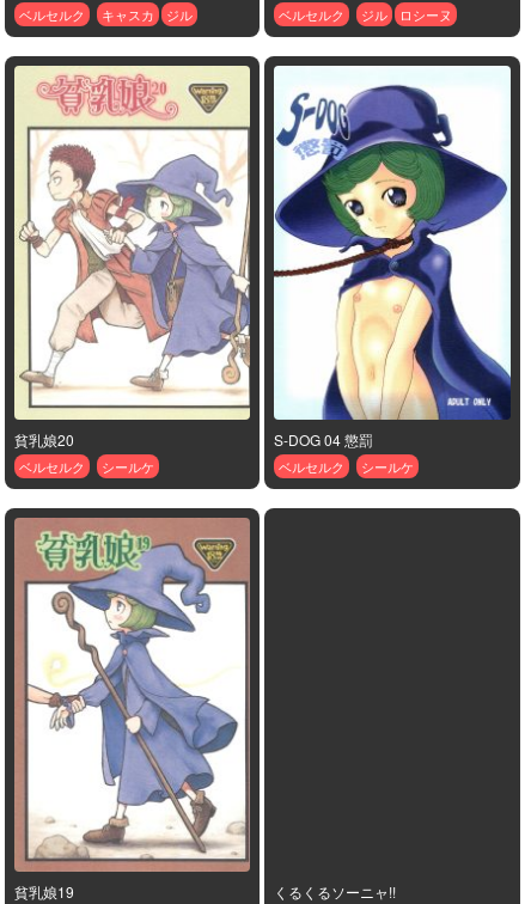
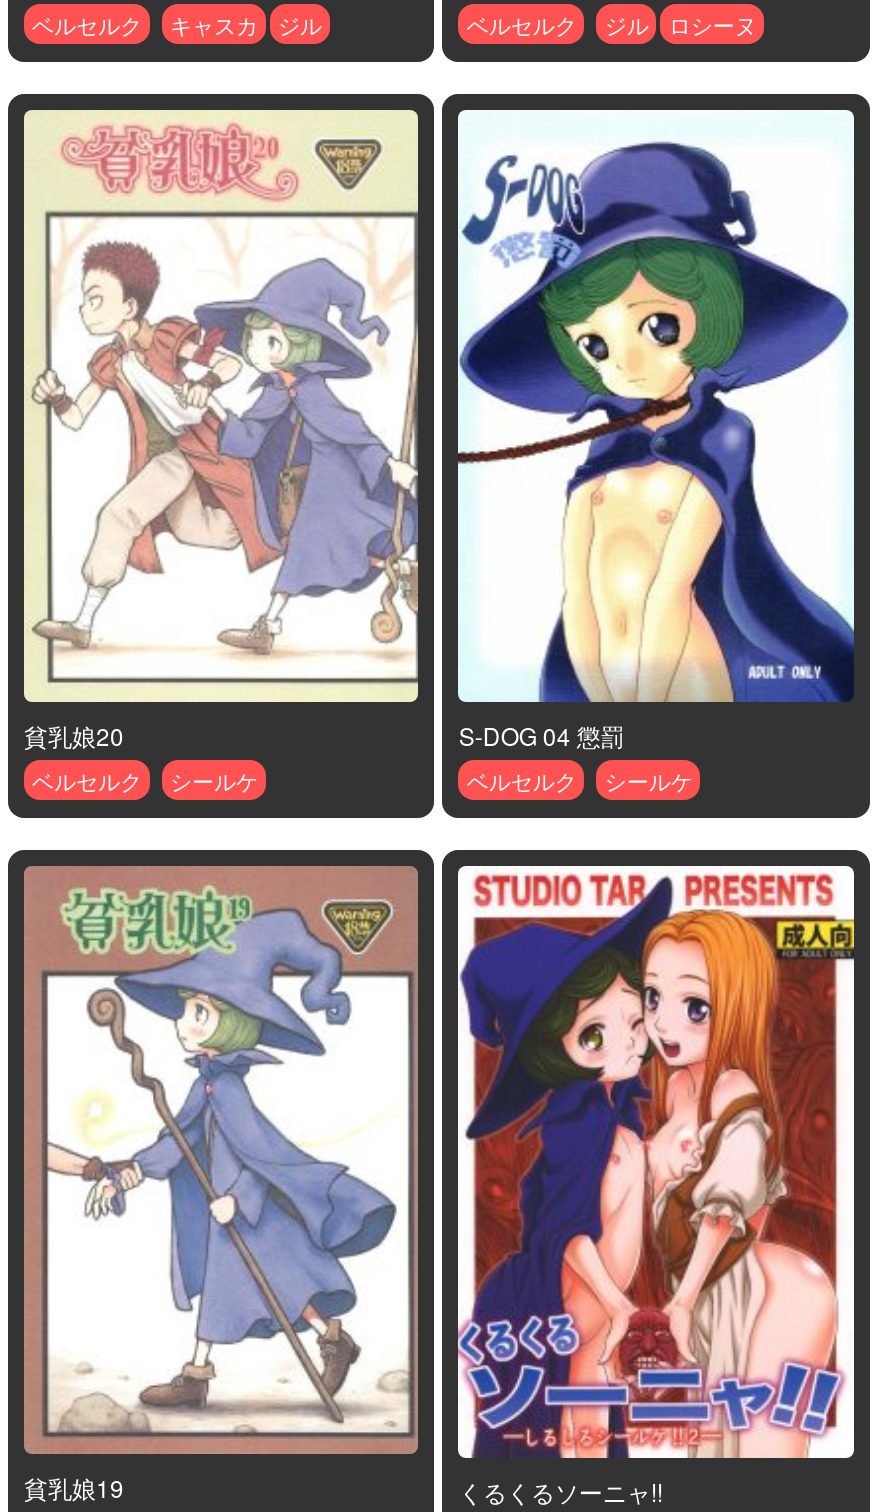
none -> [456,864,856,1460] [image]

